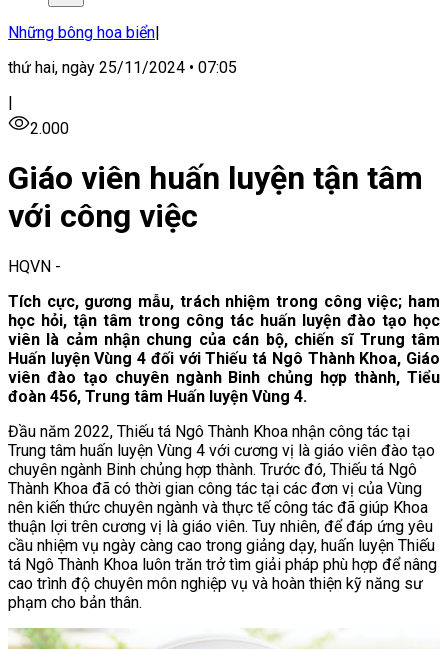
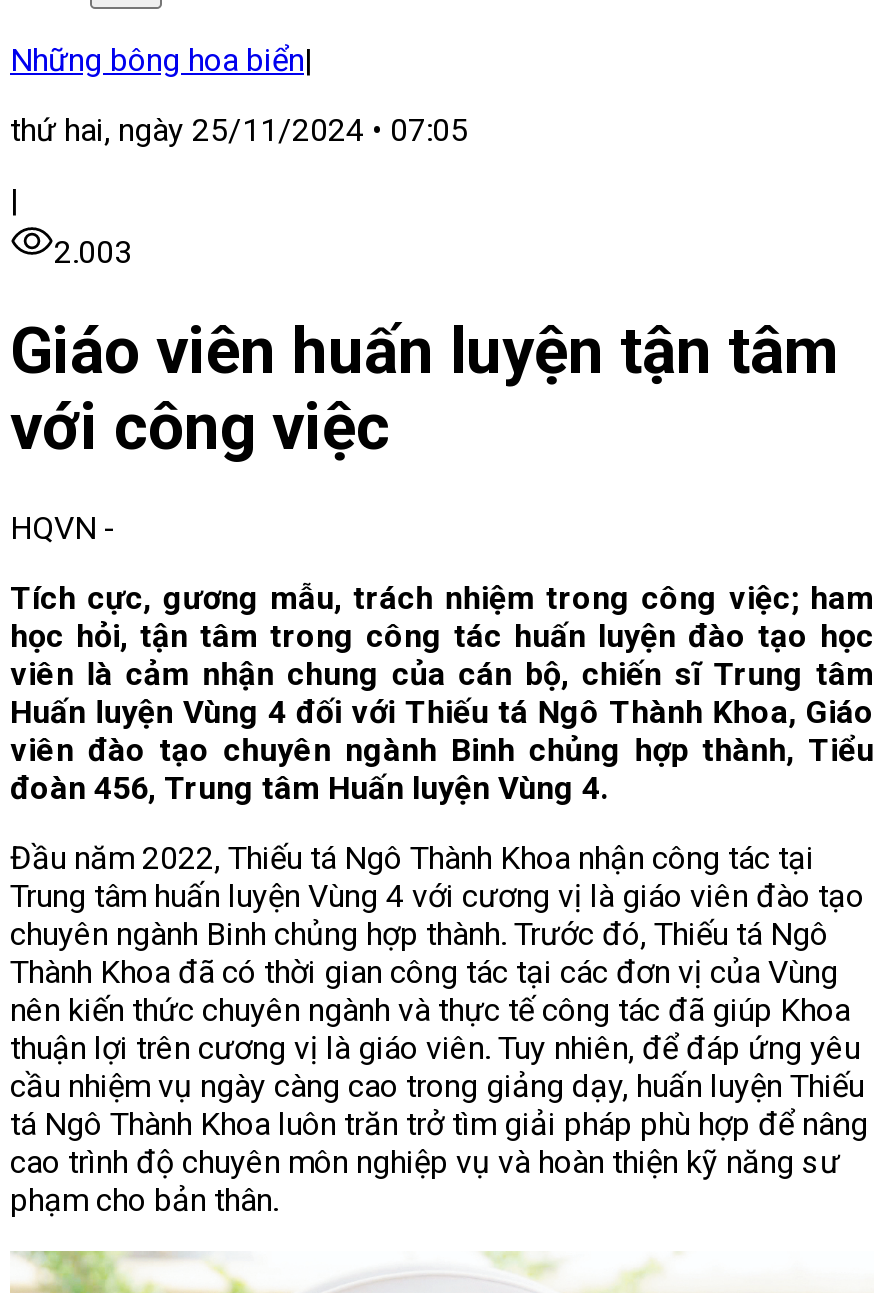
[30,119,69,138] 2.000 -> [54,233,132,271] 2.003

